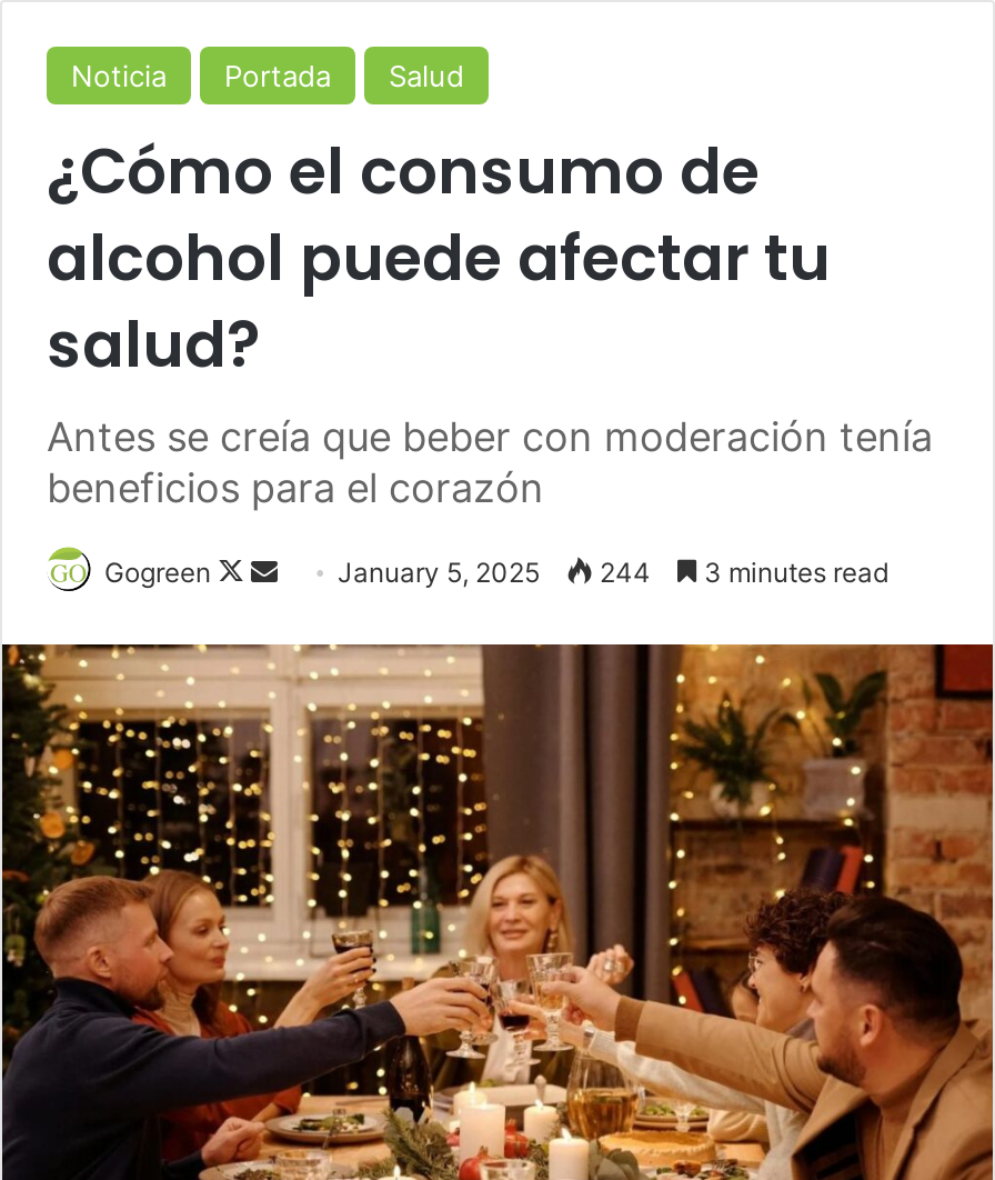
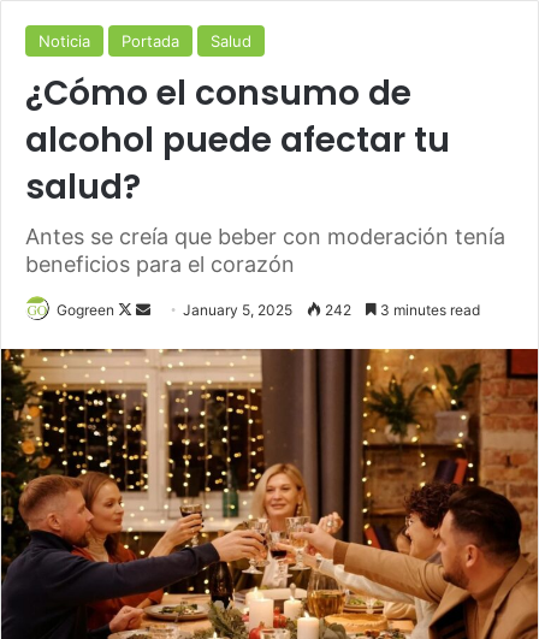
[593,556,651,589] 244 -> [321,301,351,319] 242

